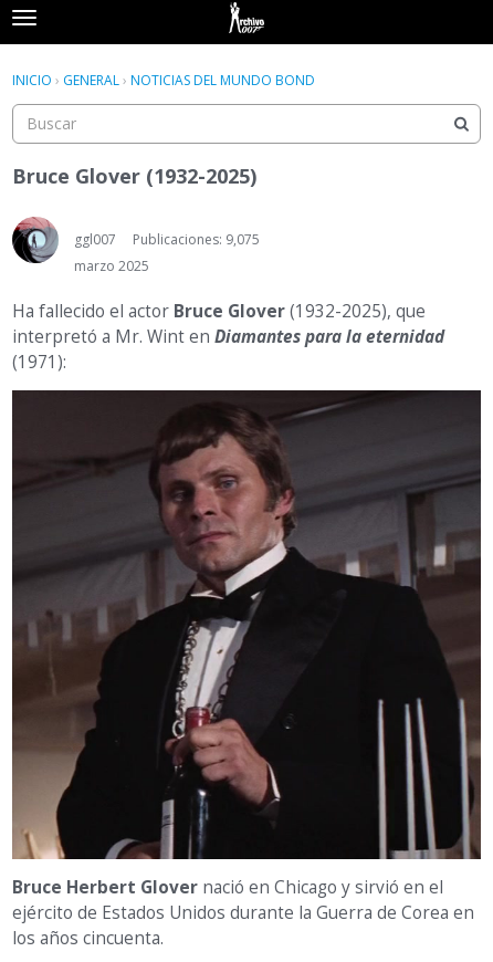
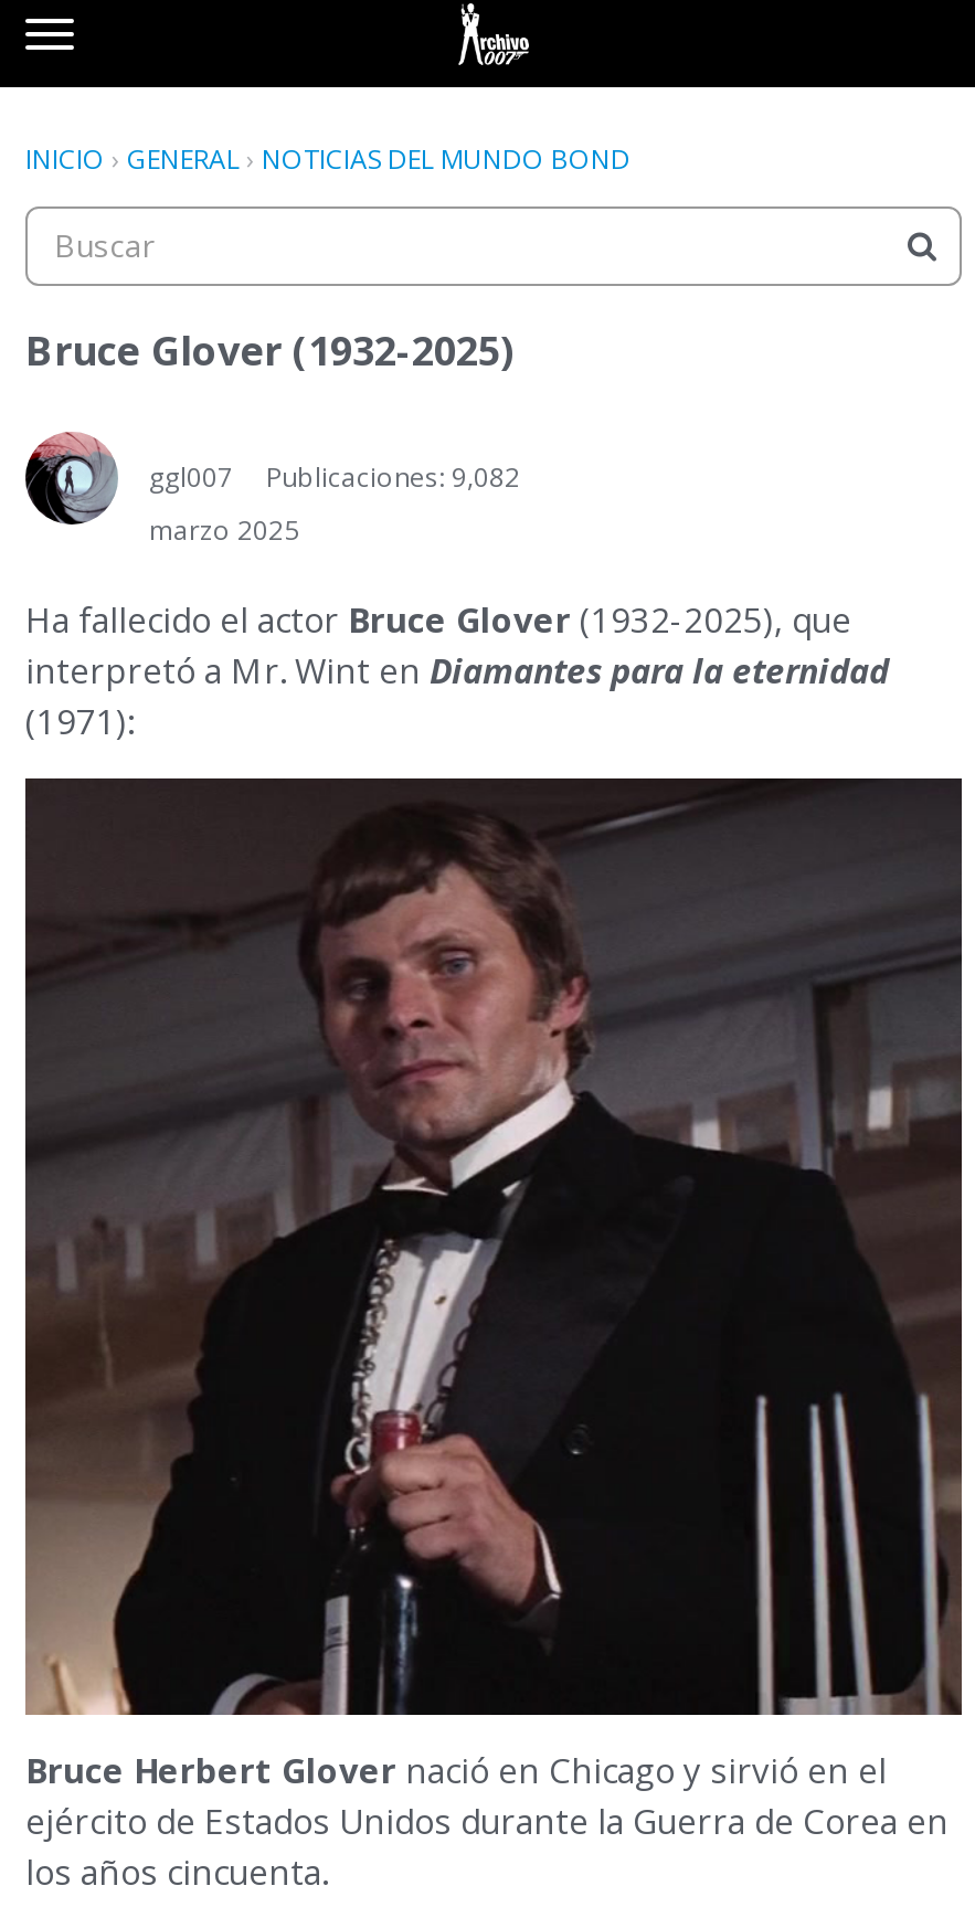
[133,230,260,249] Publicaciones: 9,075 -> [266,458,520,496] Publicaciones: 9,082

